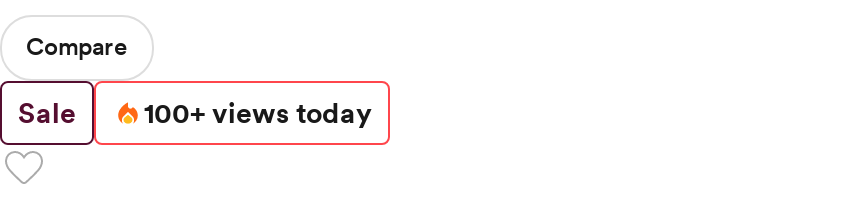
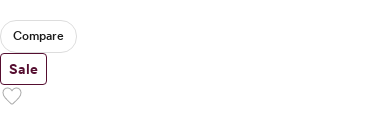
[144,97,372,129] 100+ views today -> none

